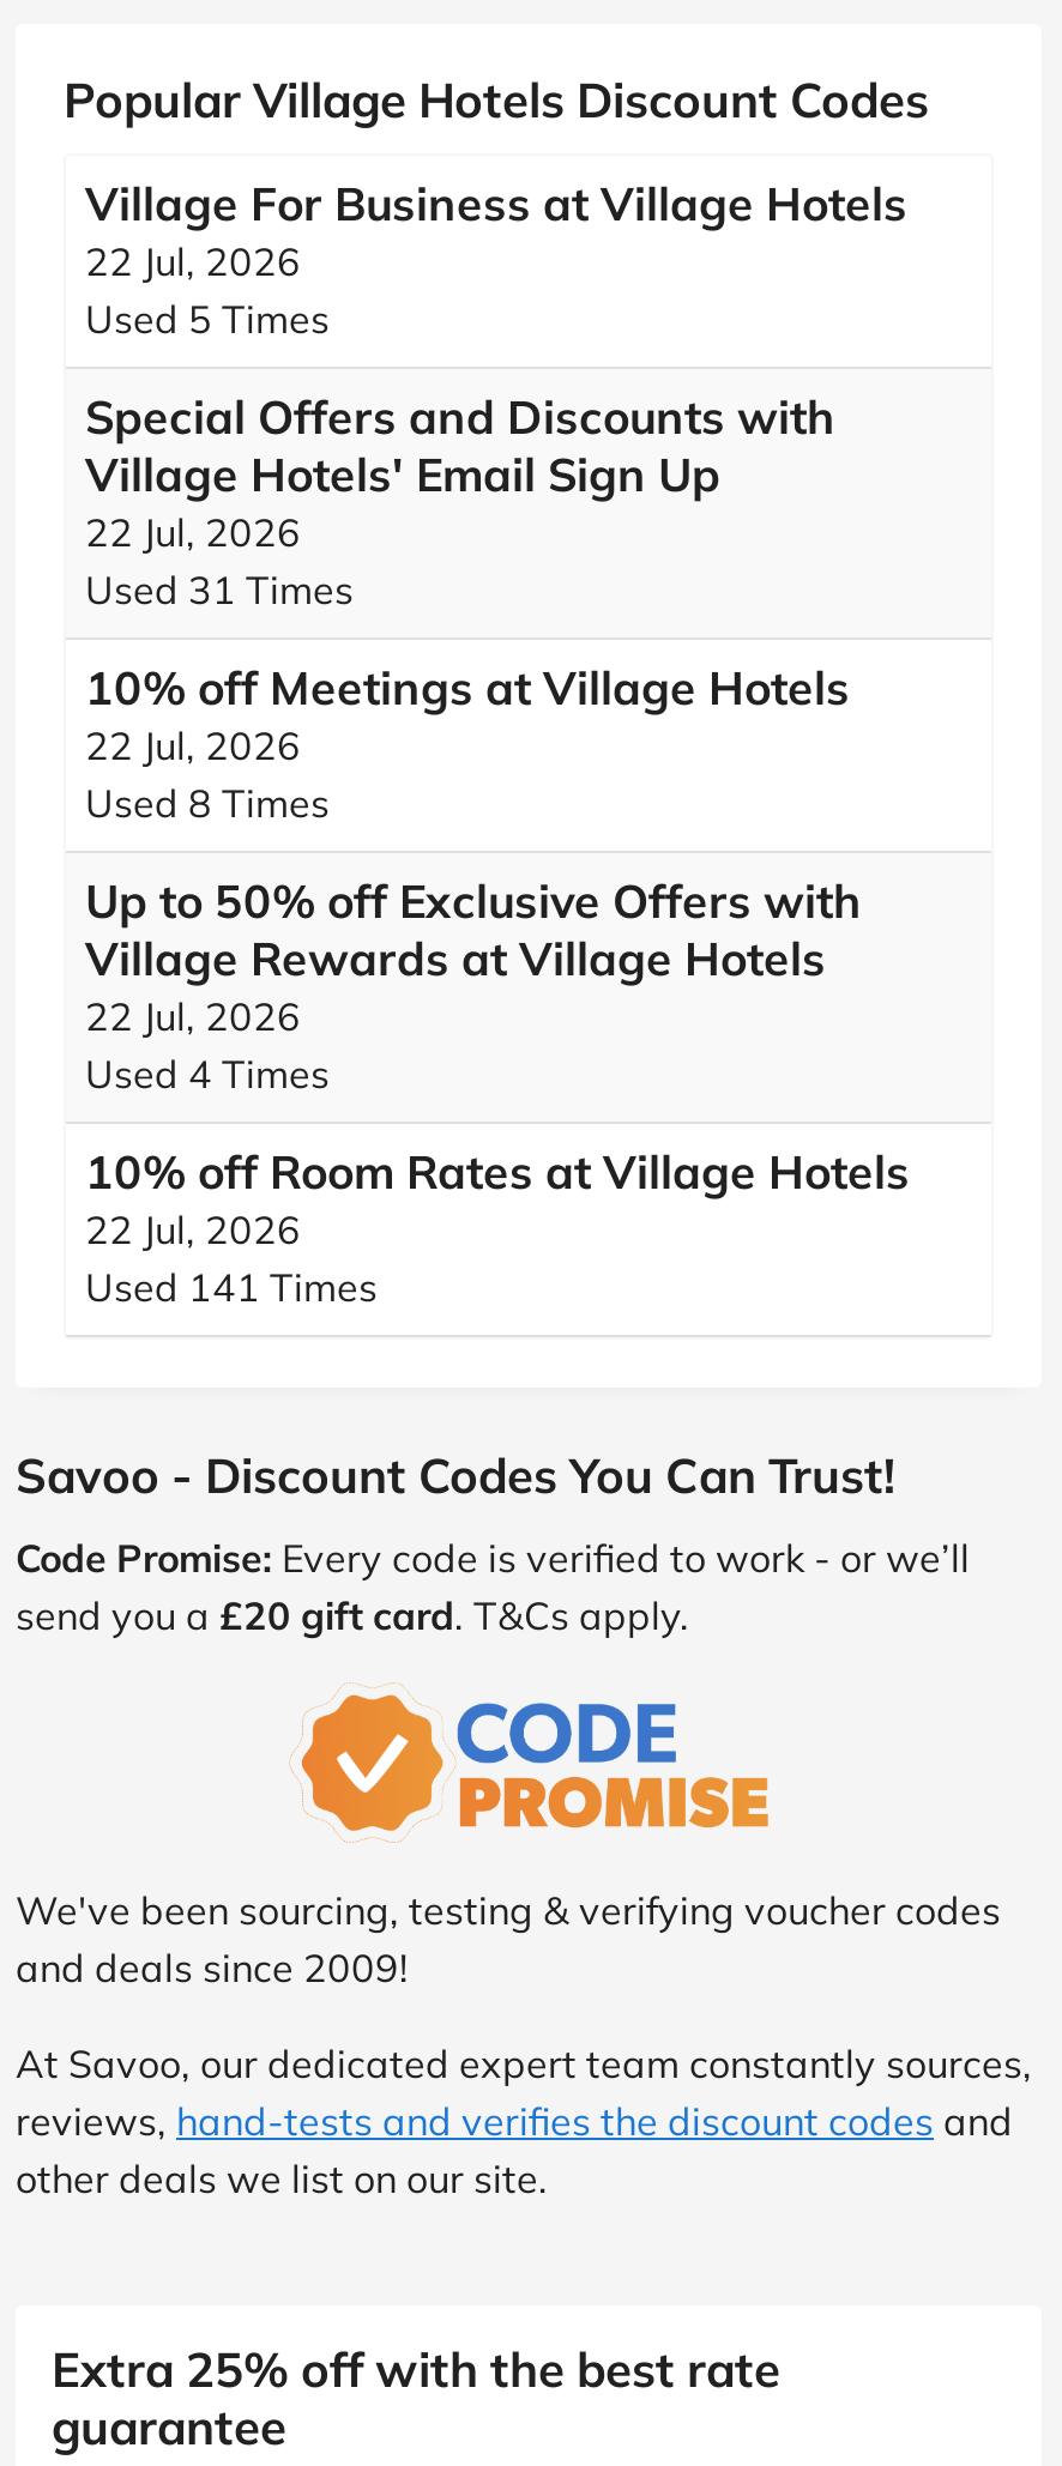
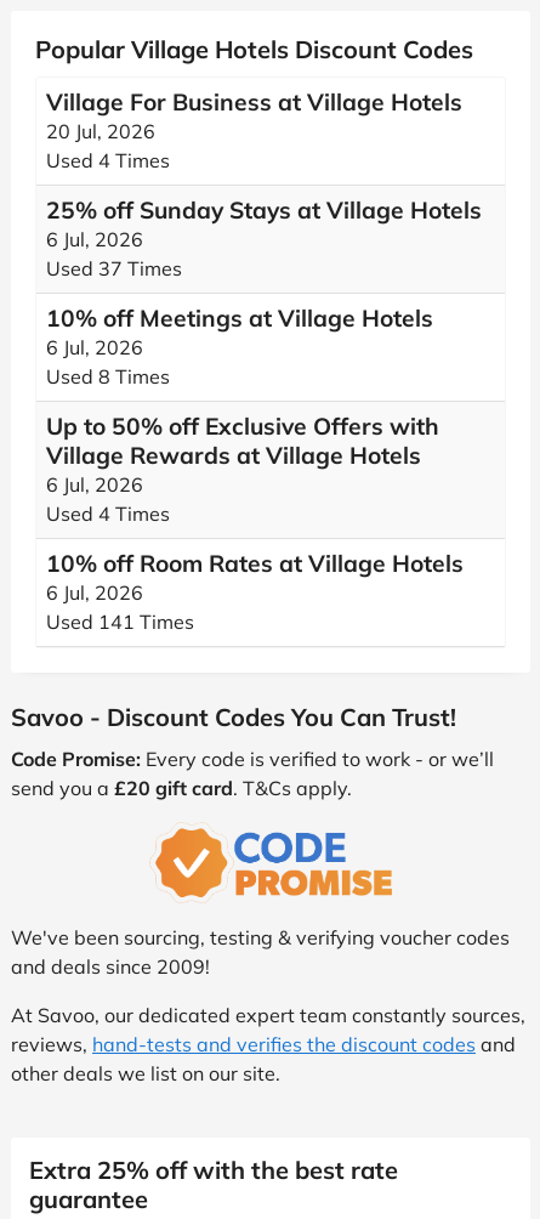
[85,237,330,343] 22 Jul, 2026 | Used 5 Times -> [46,119,170,172] 20 Jul, 2026 | Used 4 Times
[85,388,835,614] Special Offers and Discounts with | Village Hotels' Email Sign Up | 22 Jul, 2026 | Used 31 Times -> [46,195,482,280] 25% off Sunday Stays at Village Hotels | 6 Jul, 2026 | Used 37 Times
[85,721,301,769] 22 Jul, 2026 -> [46,335,143,359] 6 Jul, 2026
[85,992,301,1040] 22 Jul, 2026 -> [46,472,143,497] 6 Jul, 2026
[85,1205,301,1253] 22 Jul, 2026 -> [46,580,143,605] 6 Jul, 2026

